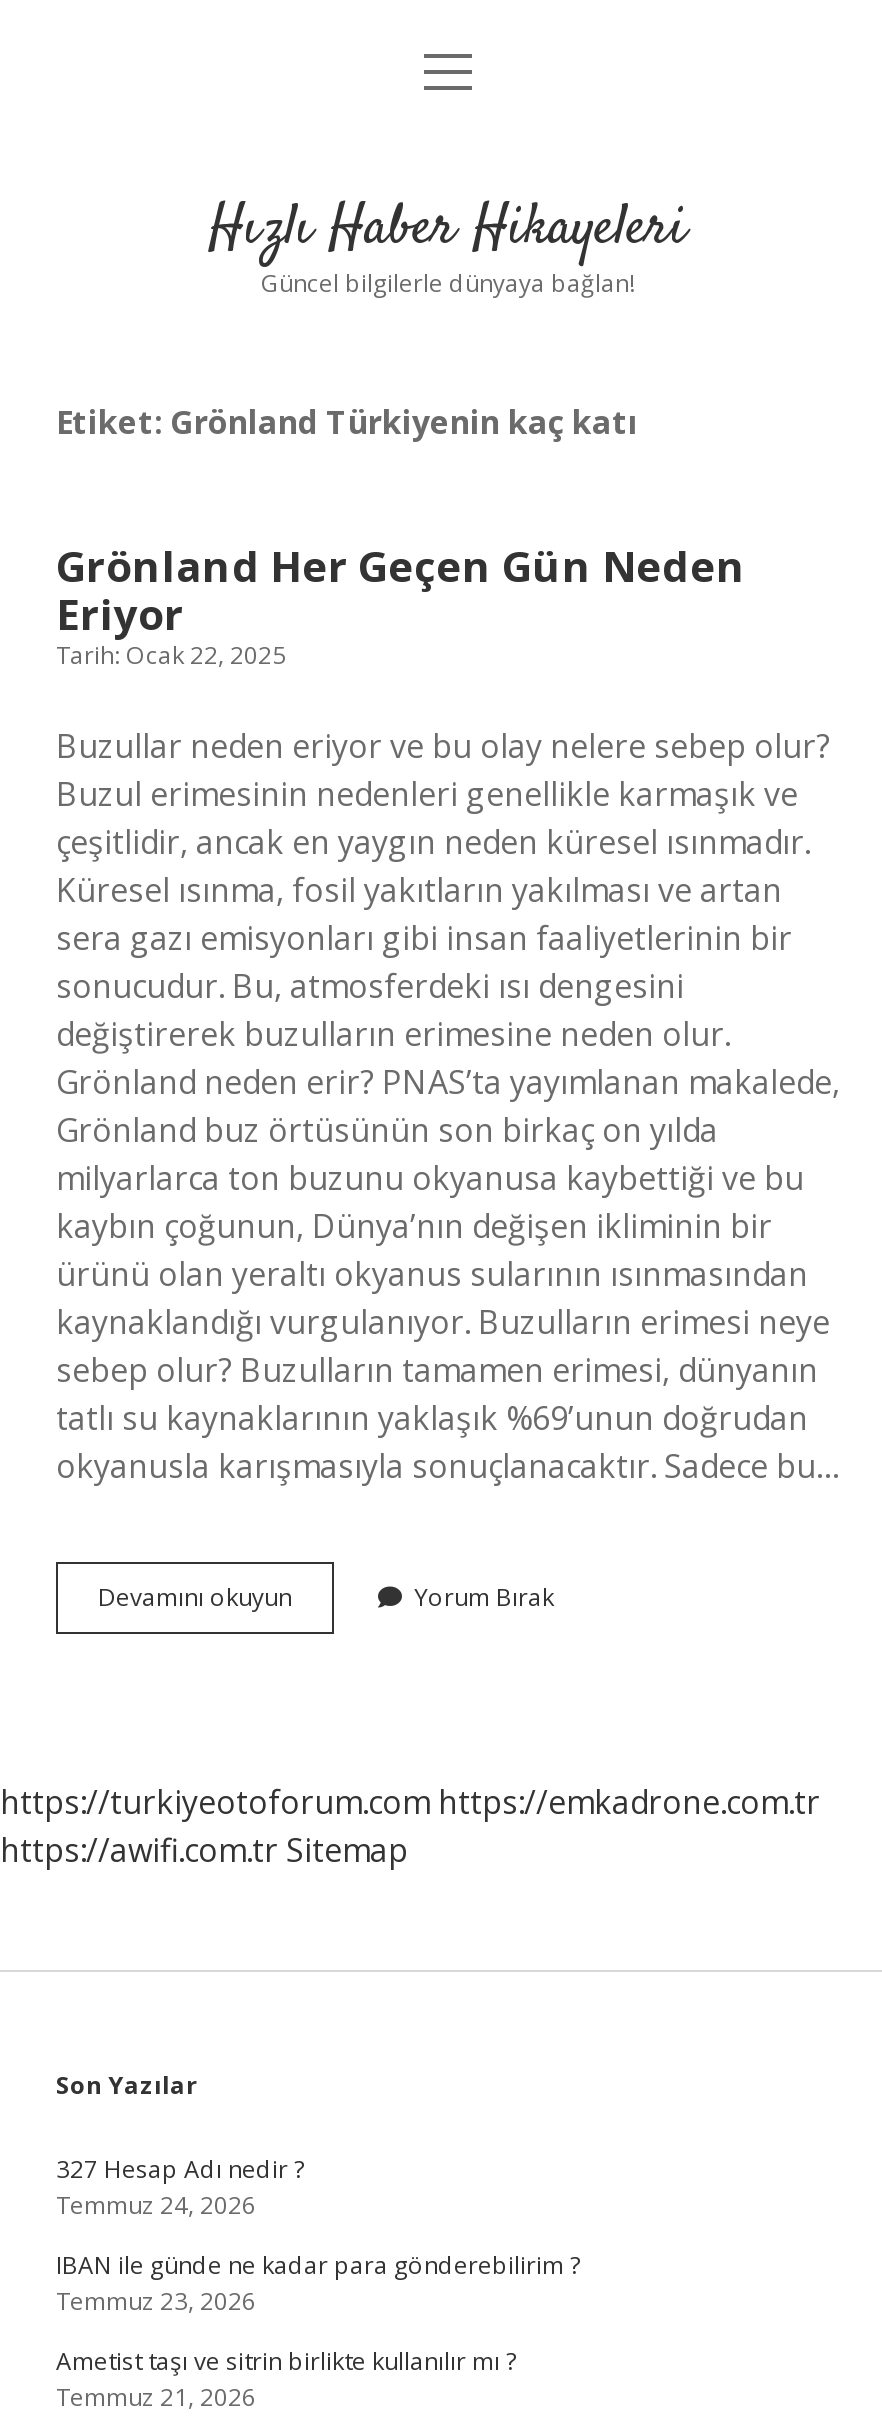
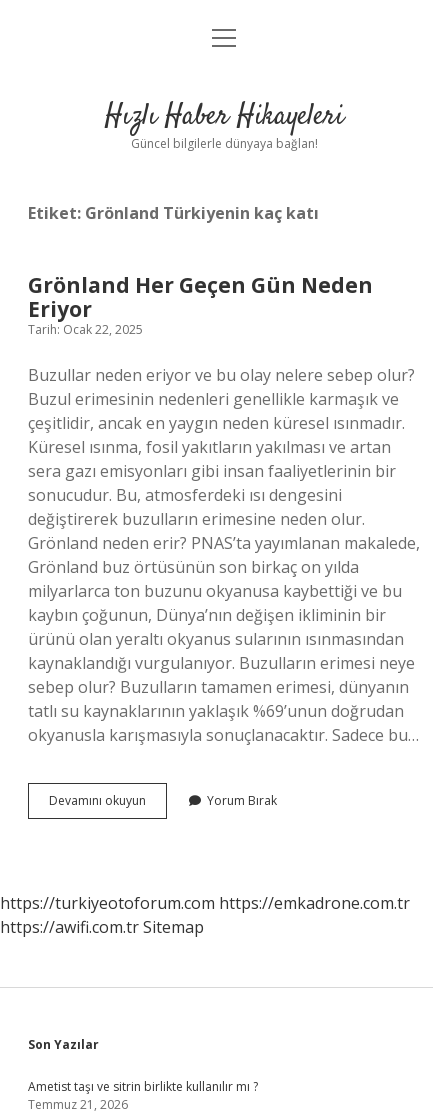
[56,2152,580,2318] 327 Hesap Adı nedir ? | Temmuz 24, 2026 | IBAN ile günde ne kadar para gönderebilirim ? | Temmuz 23, 2026 -> none

